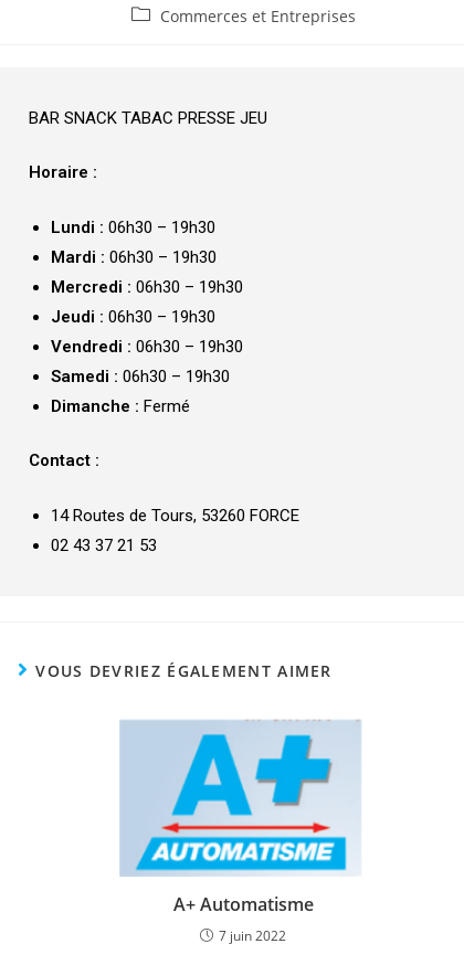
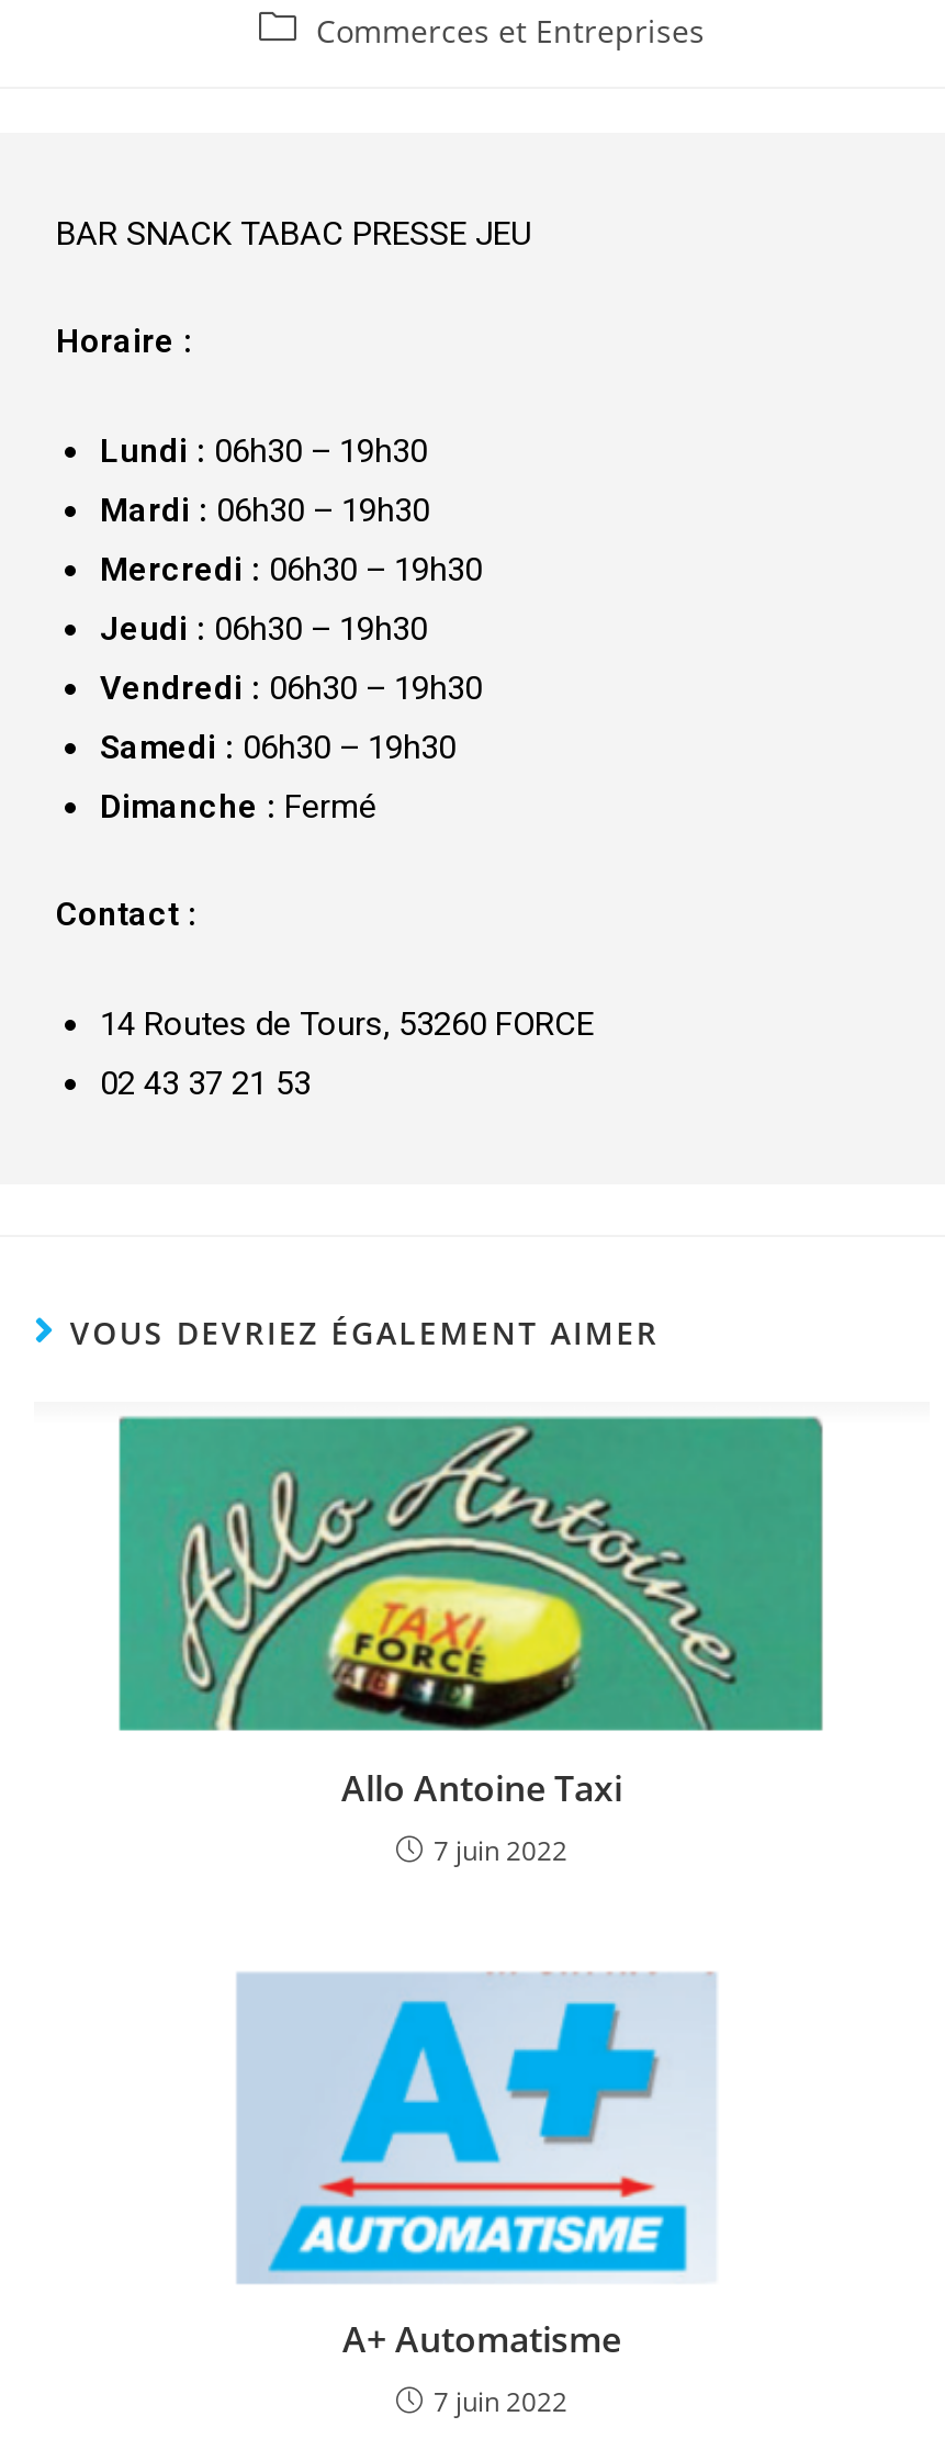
none -> [117,1415,824,1869] [image] | Allo Antoine Taxi | 7 juin 2022

